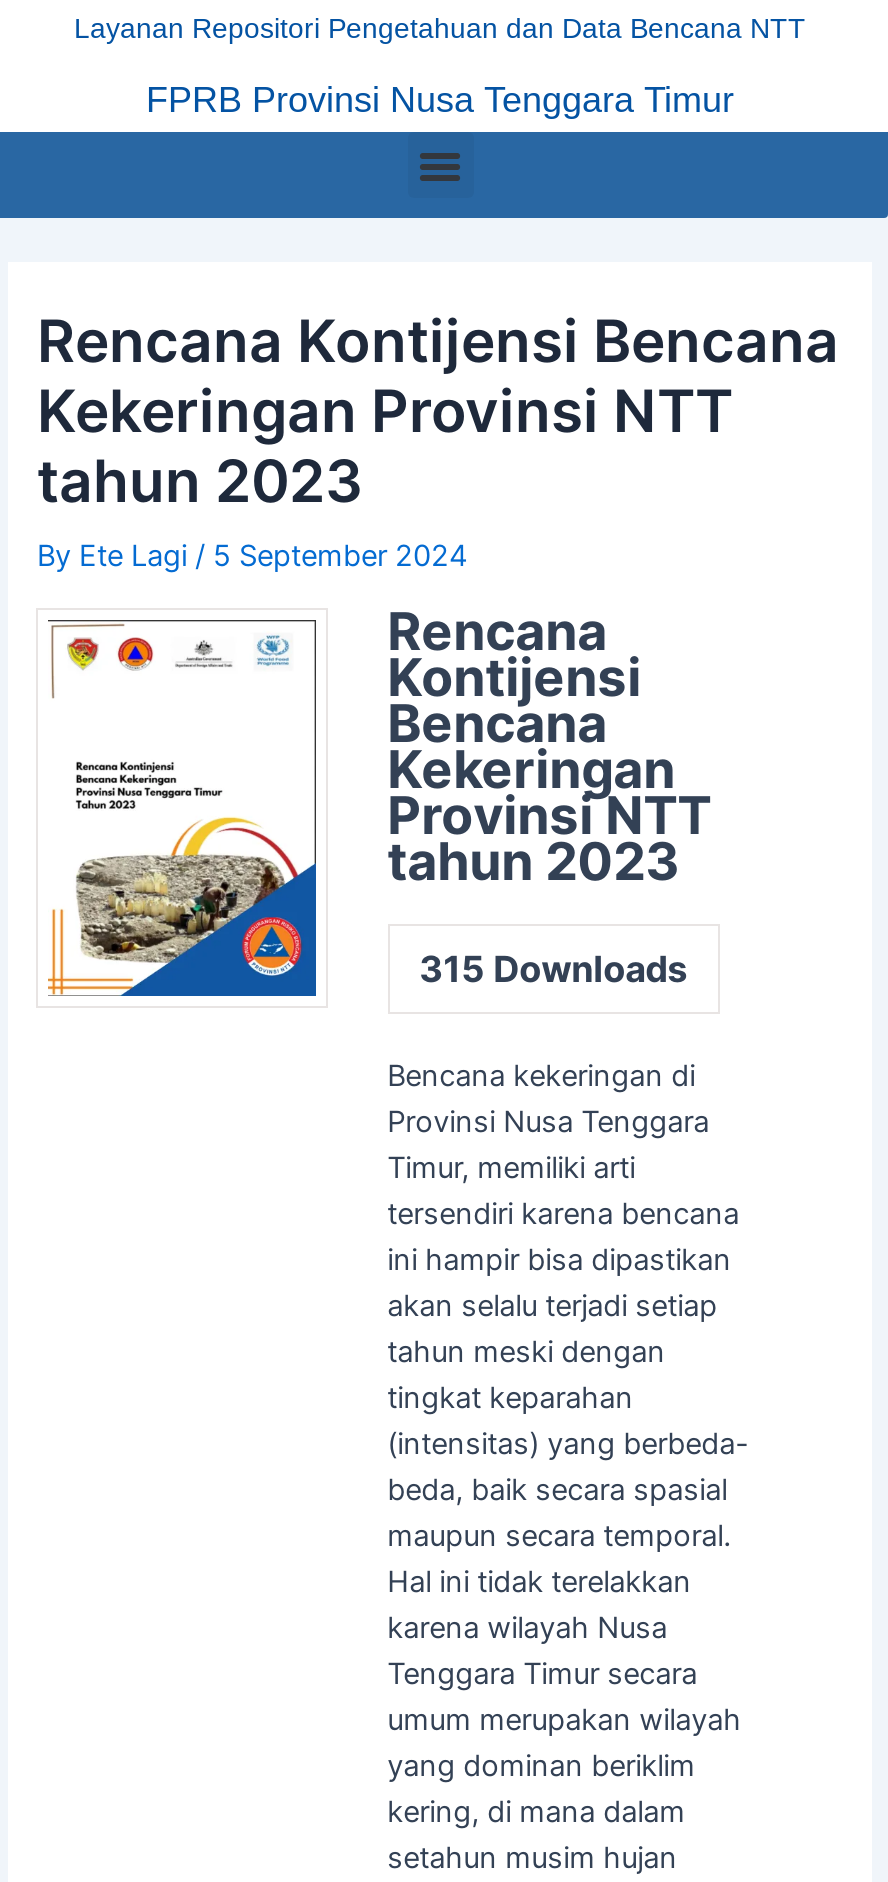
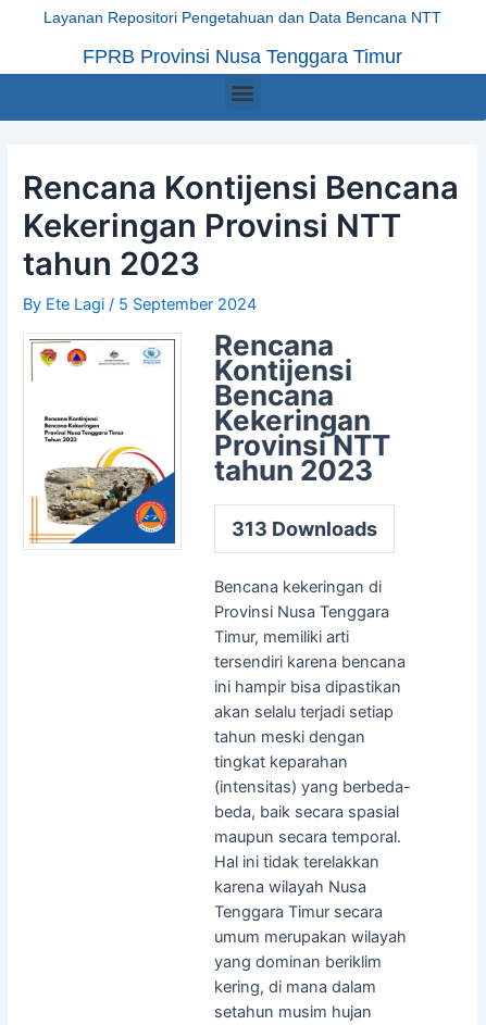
[419,947,687,989] 315 Downloads -> [231,517,377,540] 313 Downloads

